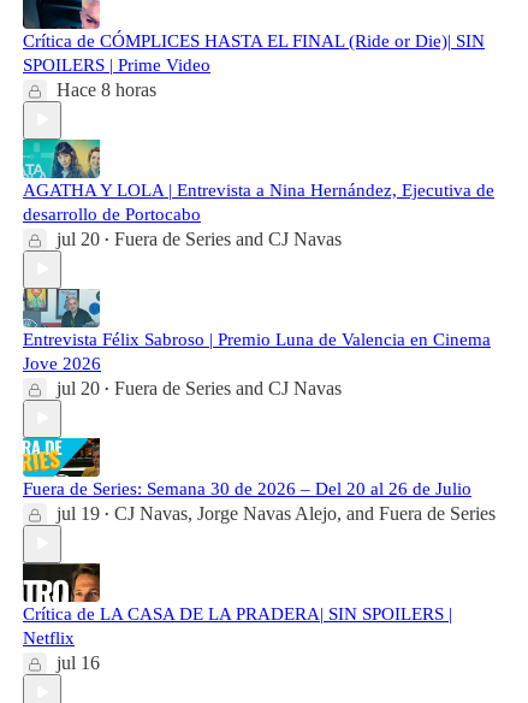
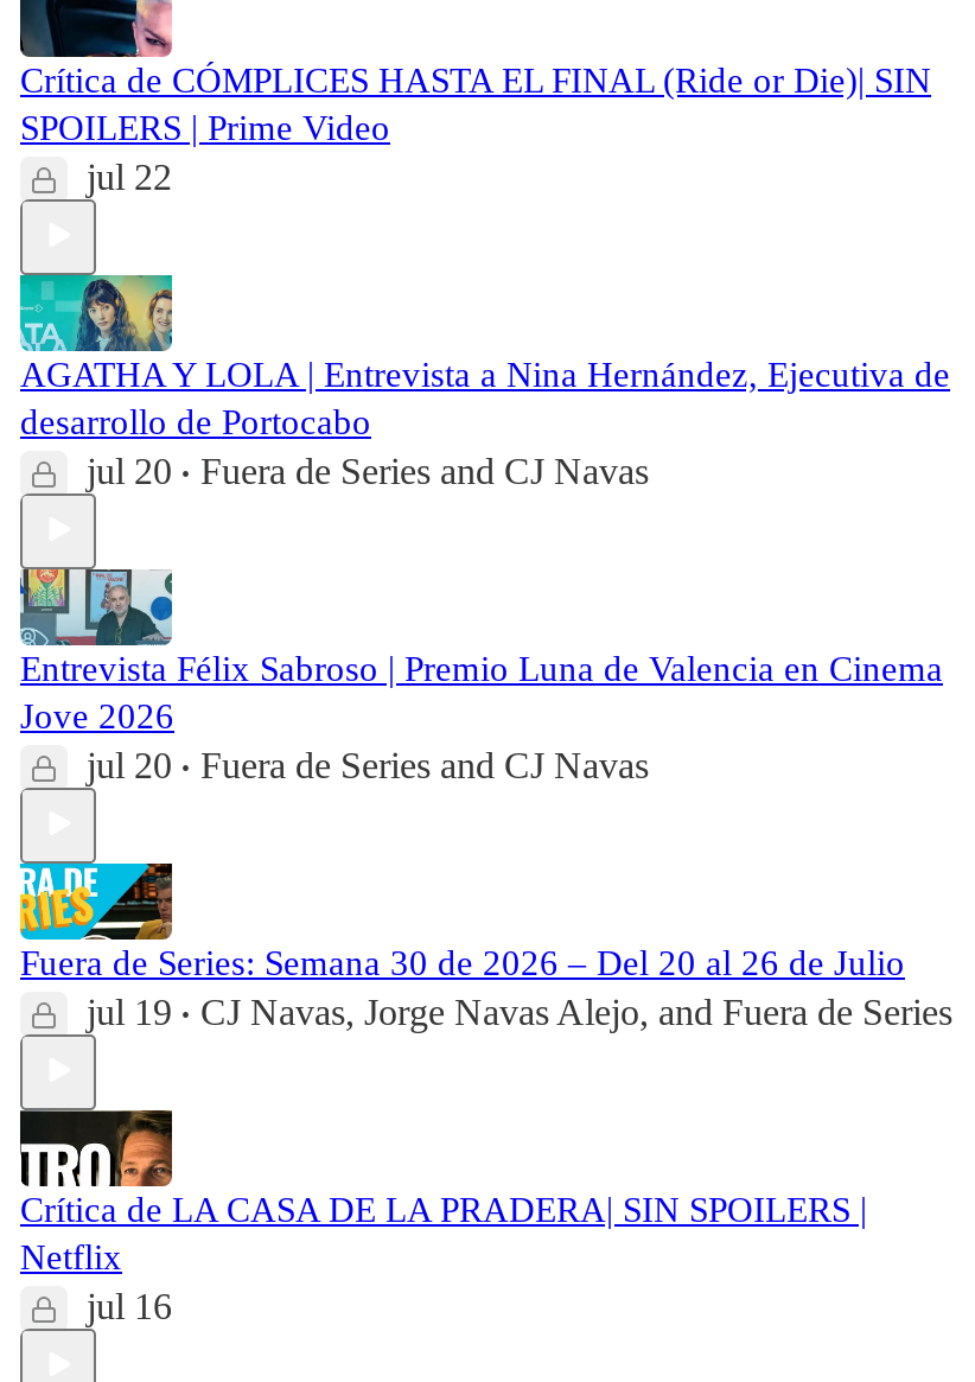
[57,79,156,99] Hace 8 horas -> [87,156,172,196] jul 22

